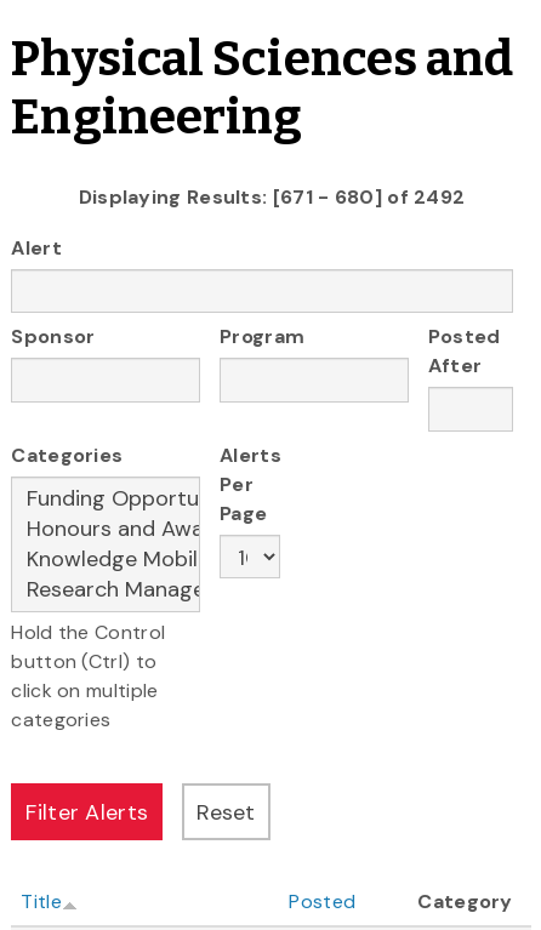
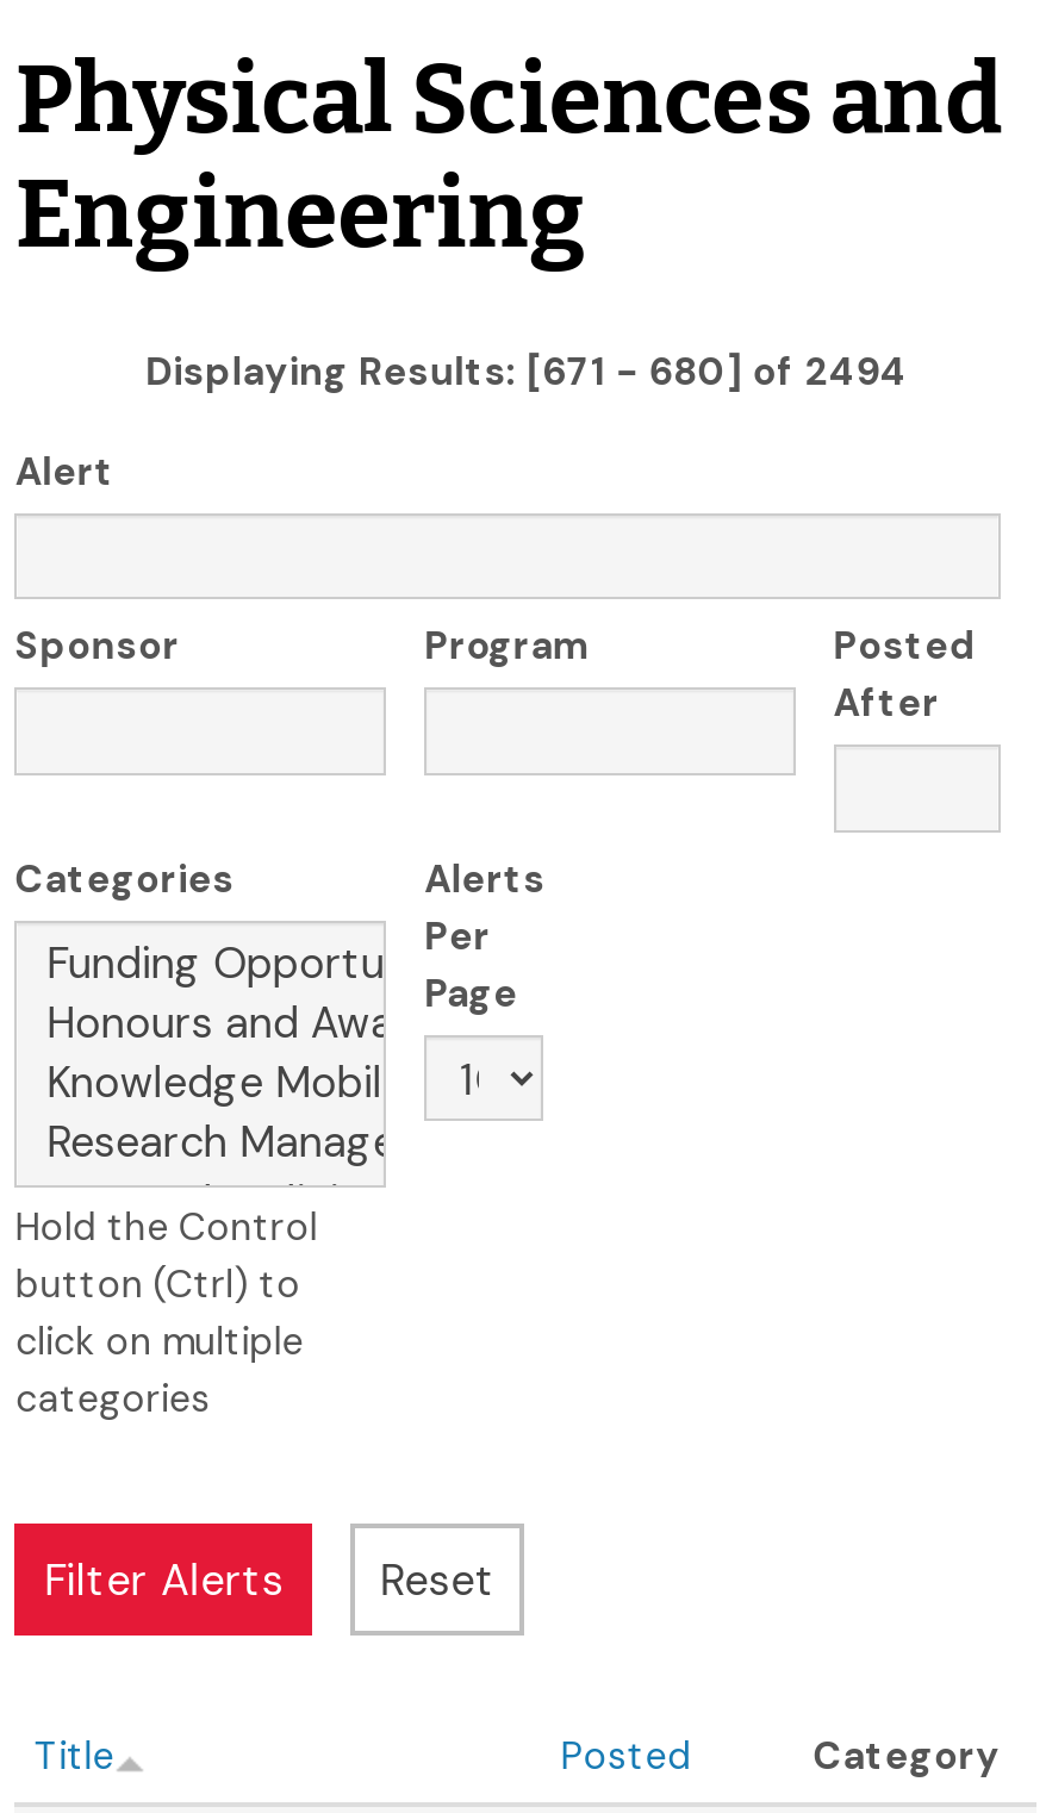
[78,184,465,210] Displaying Results: [671 - 680] of 2492 -> [146,346,907,396] Displaying Results: [671 - 680] of 2494

